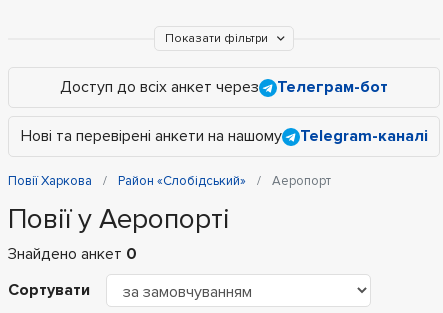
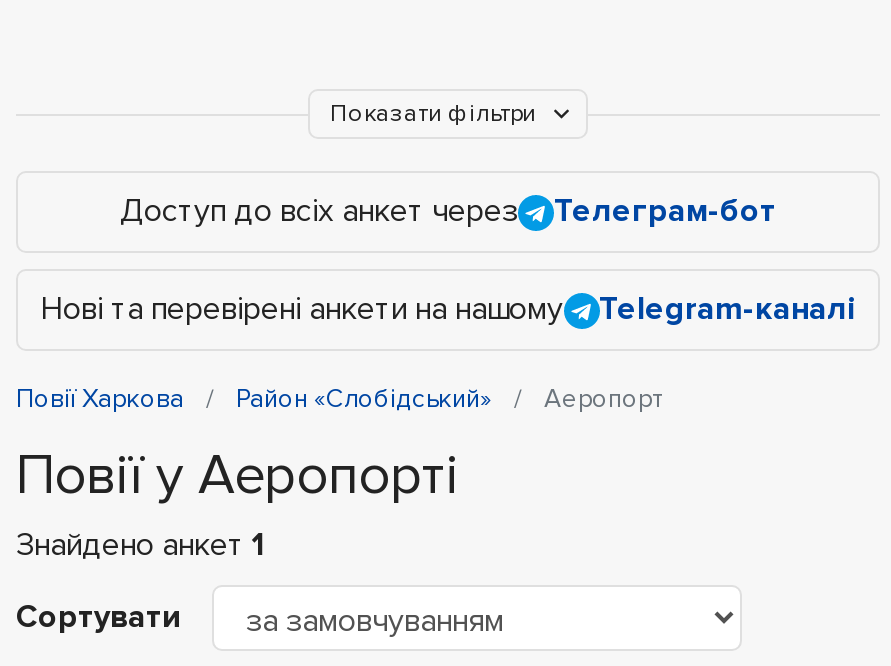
[8,244,137,264] Знайдено анкет 0 -> [16,525,264,565] Знайдено анкет 1

